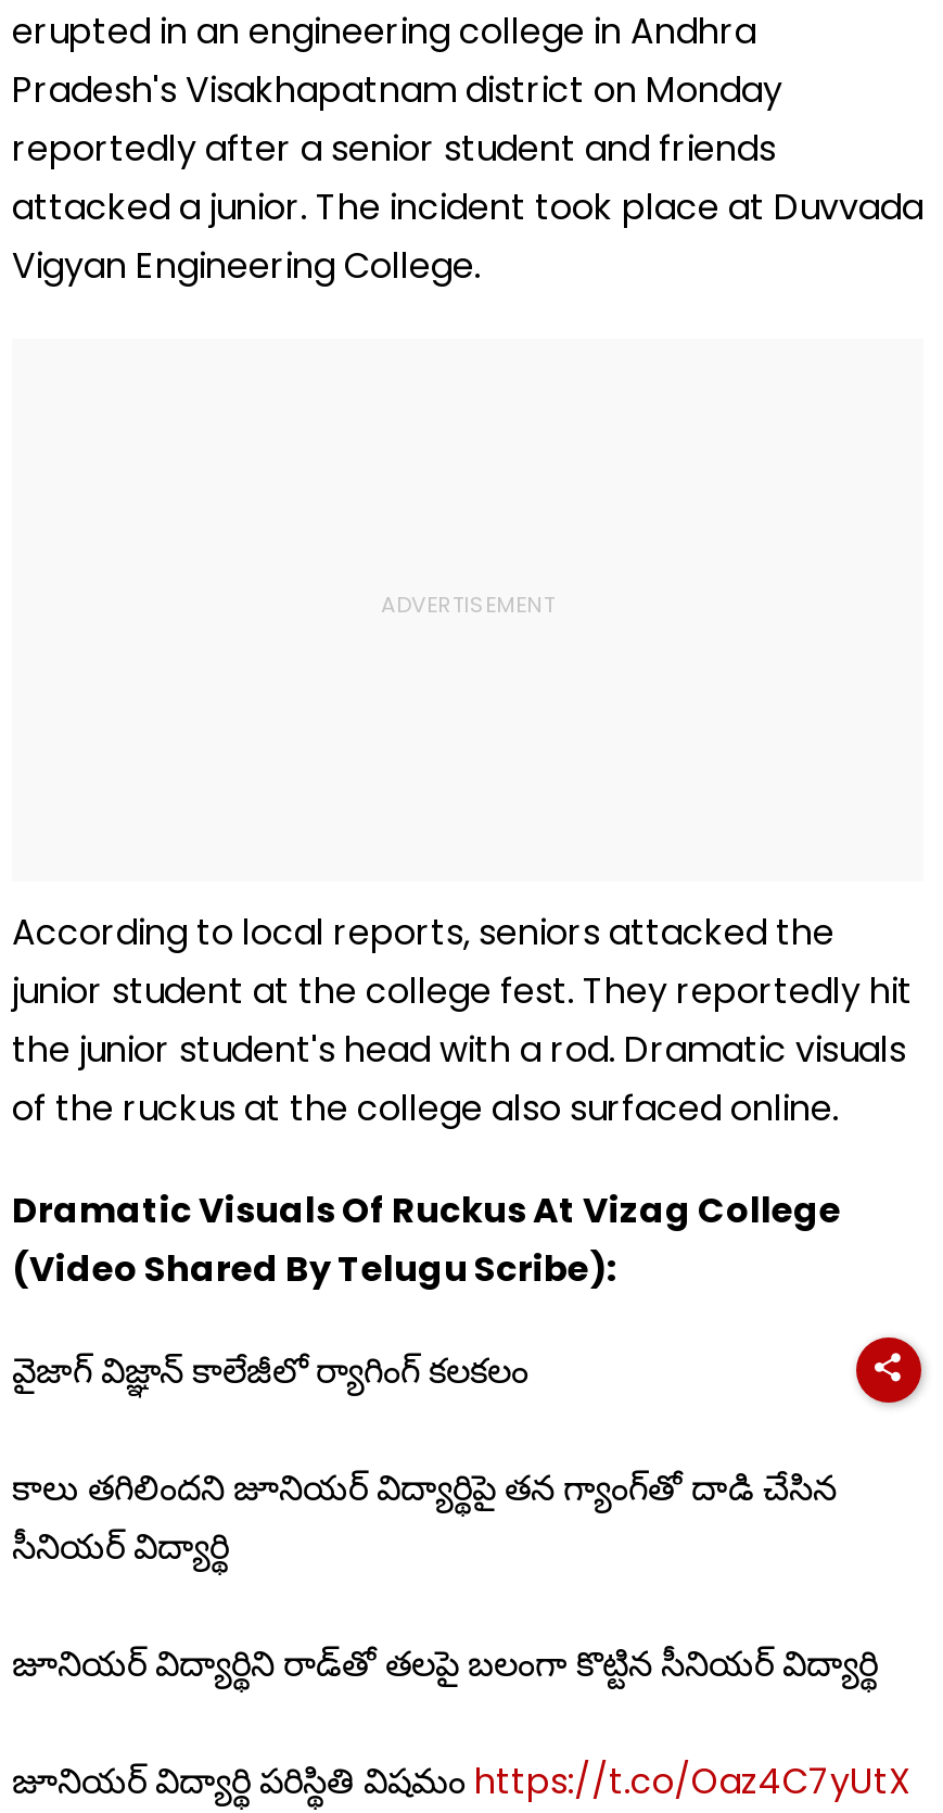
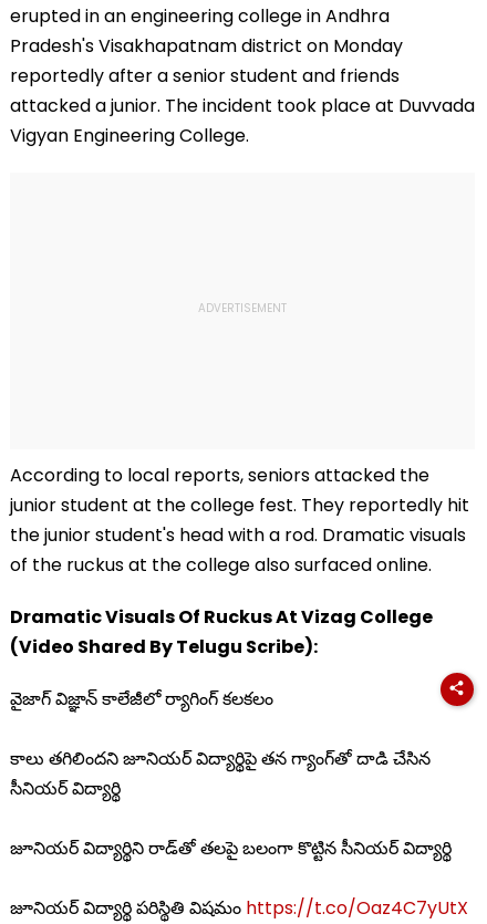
[854,1320,923,1407] [image] -> [439,671,476,716] [image]

